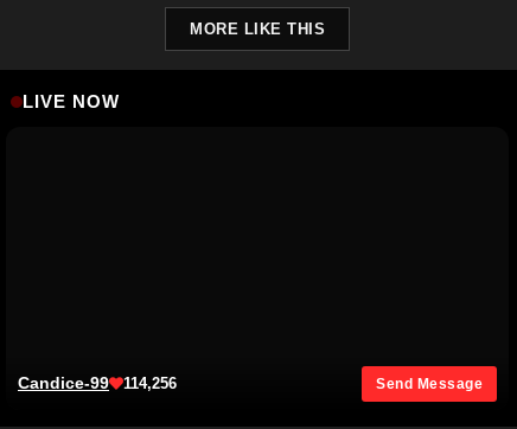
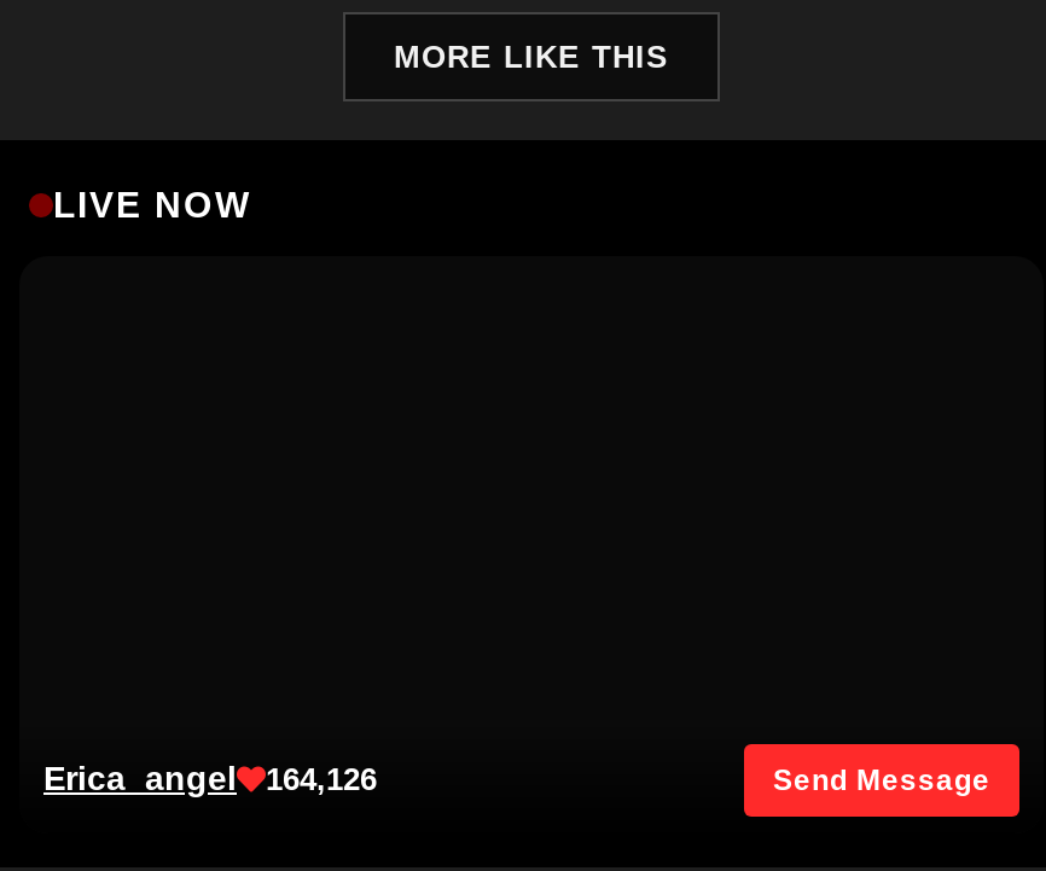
[18,374,177,392] Candice-99 | 114,256 -> [43,759,377,798] Erica_angel | 164,126

